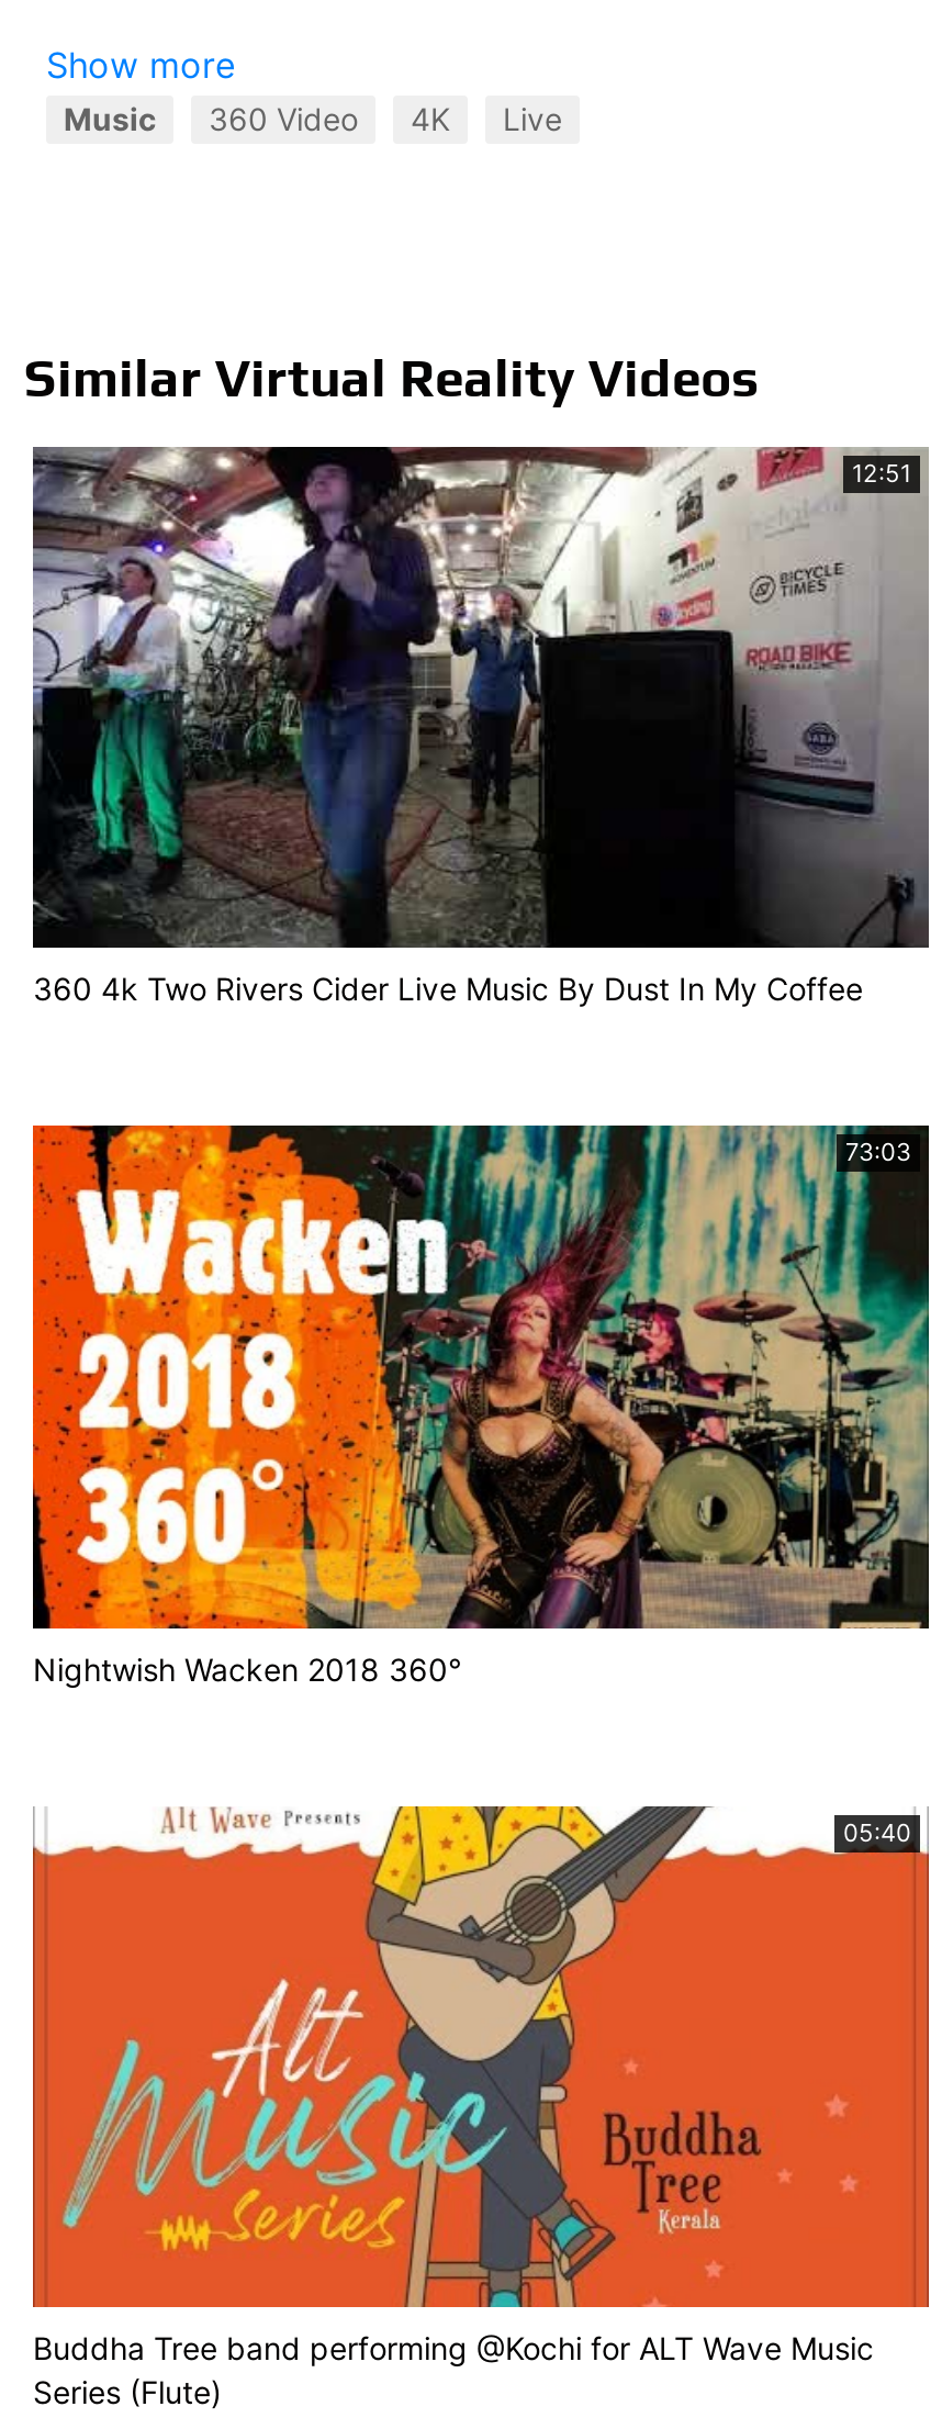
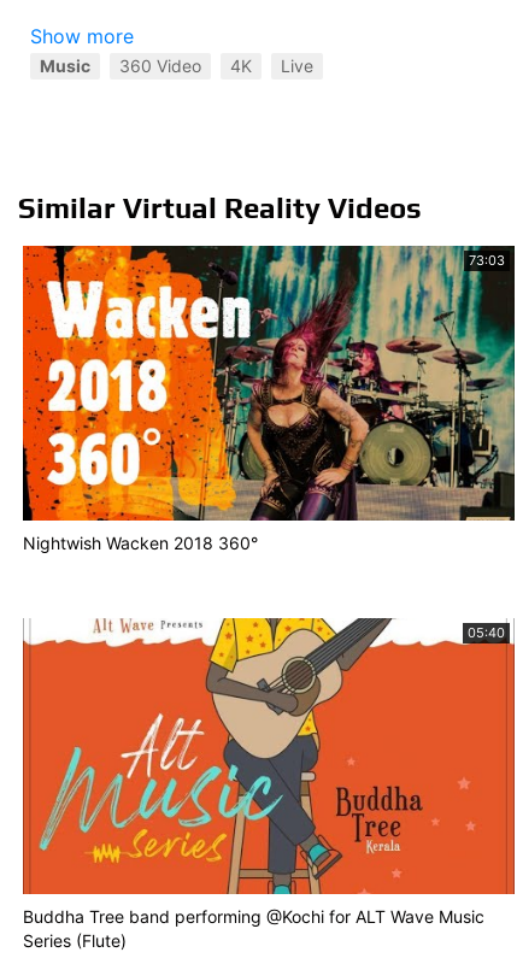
[31,445,929,950] [image] | 12:51 -> none
[33,970,863,1007] 360 4k Two Rivers Cider Live Music By Dust In My Coffee -> none

